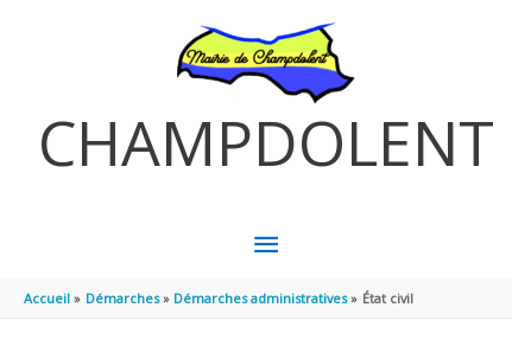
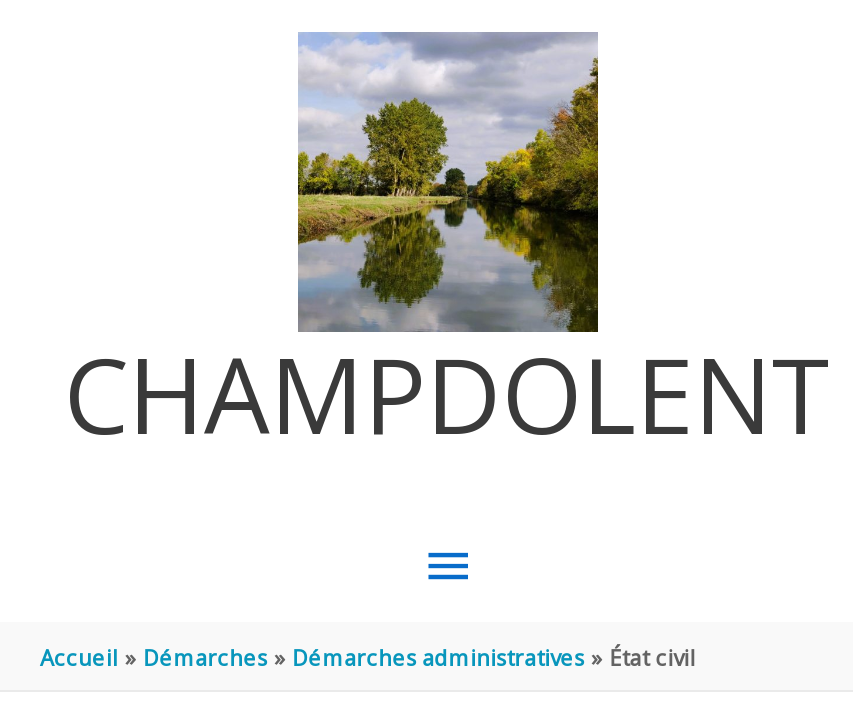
[177,19,355,96] [image] -> [296,30,600,316] [image]

